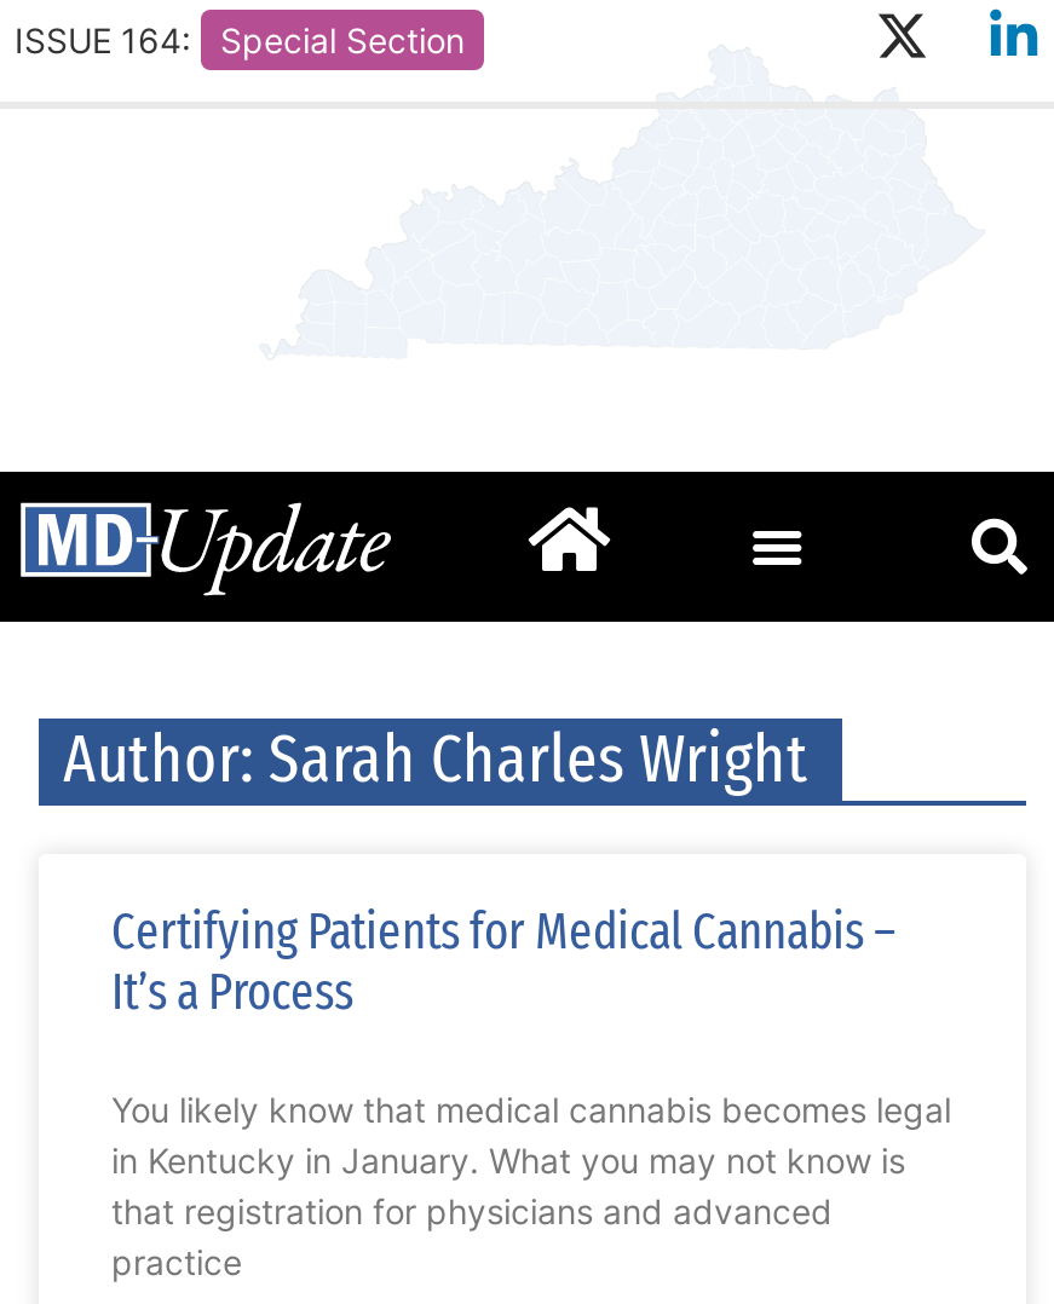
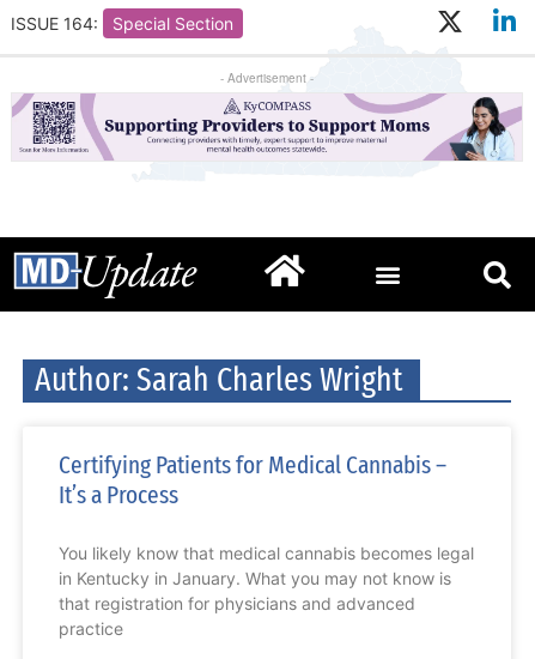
none -> [11,92,523,162] [image]
none -> [220,70,314,87] - Advertisement -

